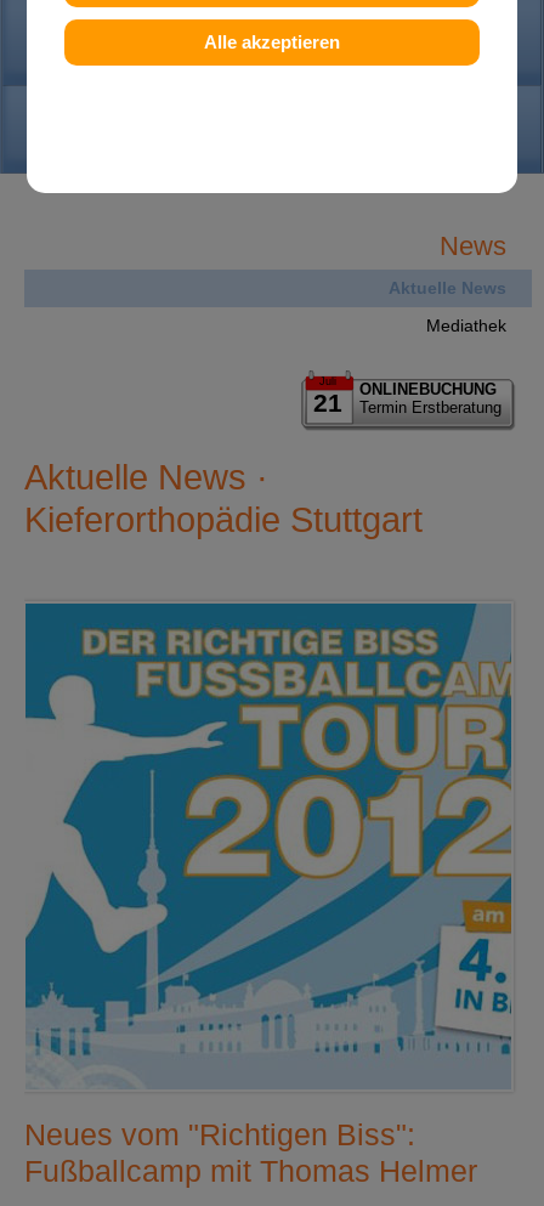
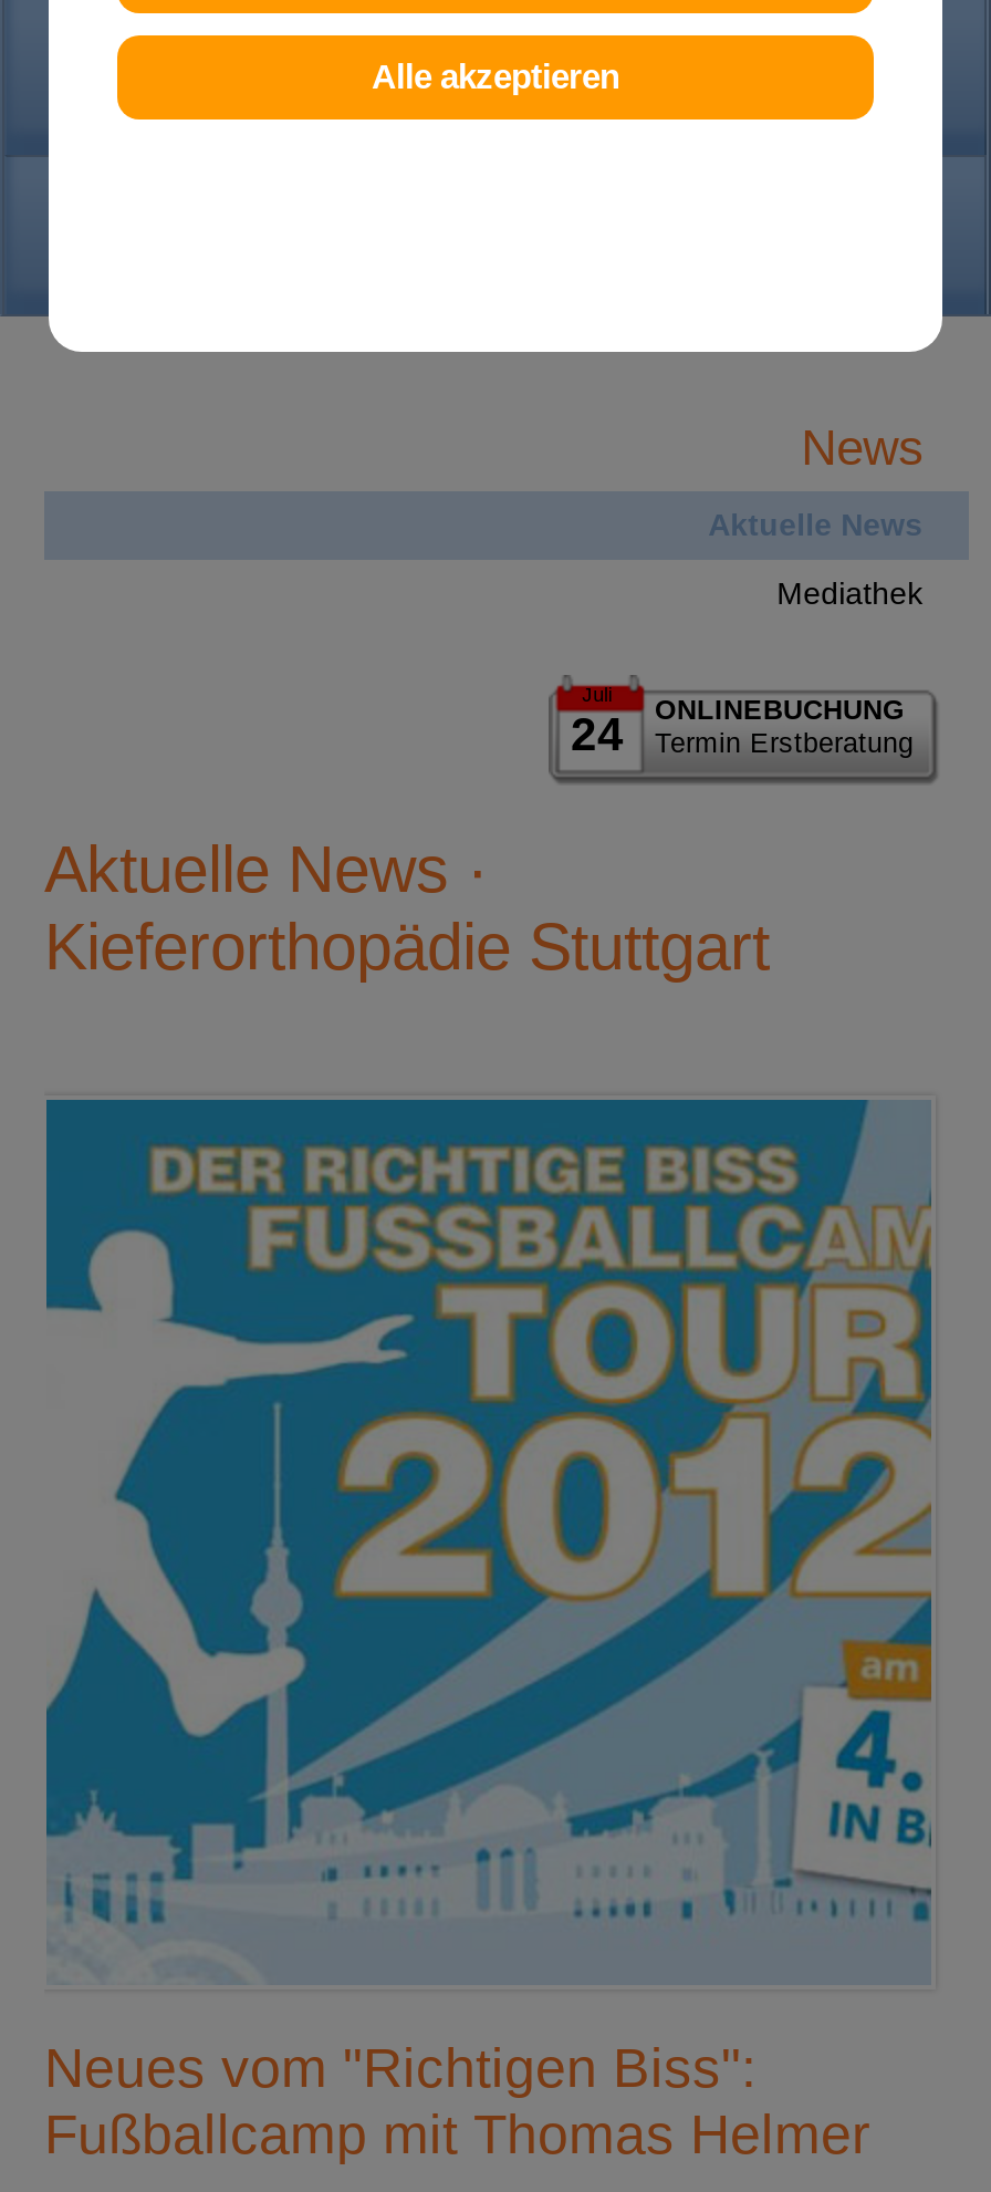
[313,389,342,417] 21 -> [571,709,624,760] 24

